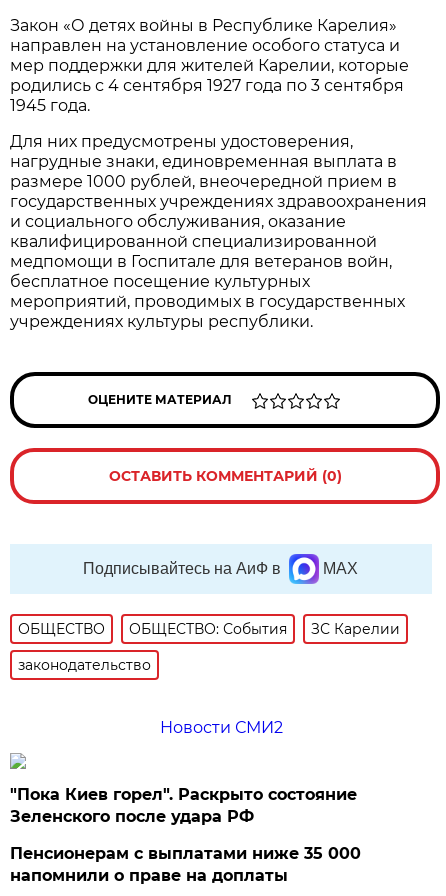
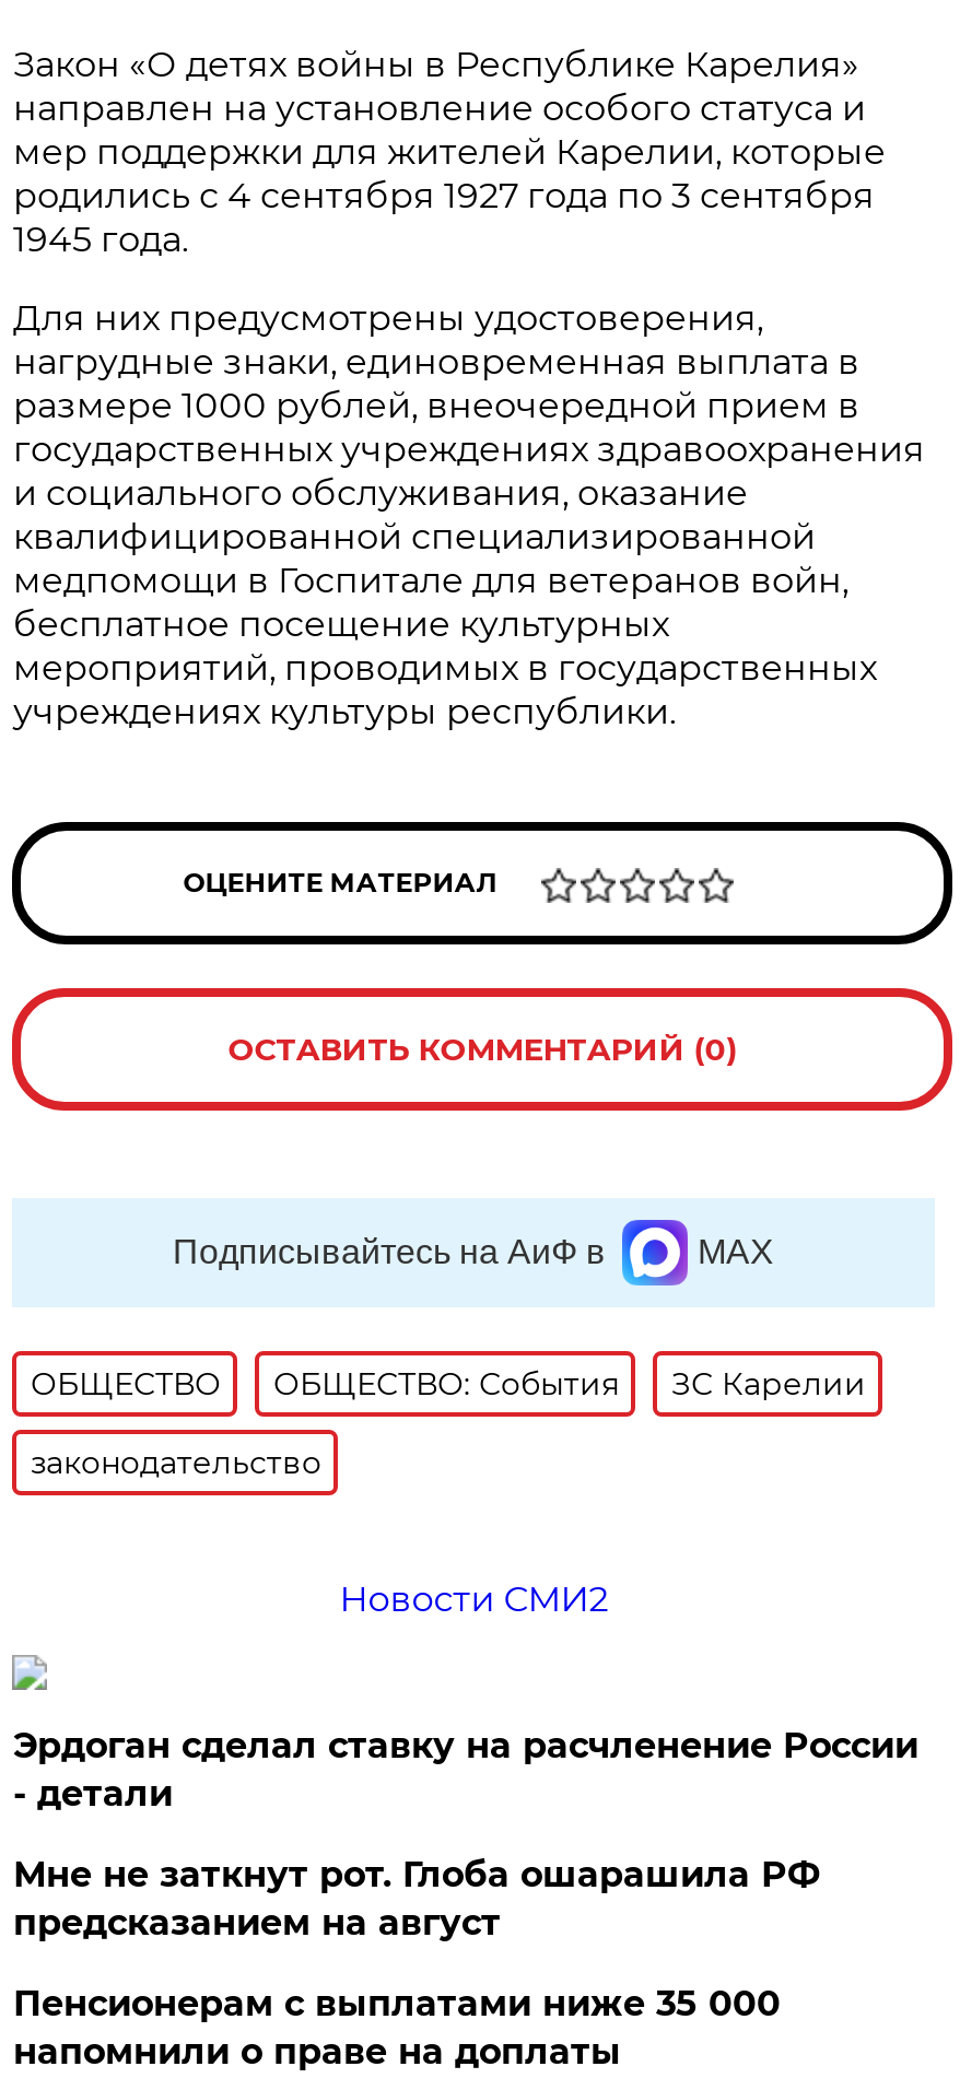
[10,785,357,826] "Пока Киев горел". Раскрыто состояние | Зеленского после удара РФ -> [13,1725,918,1944] Эрдоган сделал ставку на расчленение России | - детали | Мне не заткнут рот. Глоба ошарашила РФ | предсказанием на август

